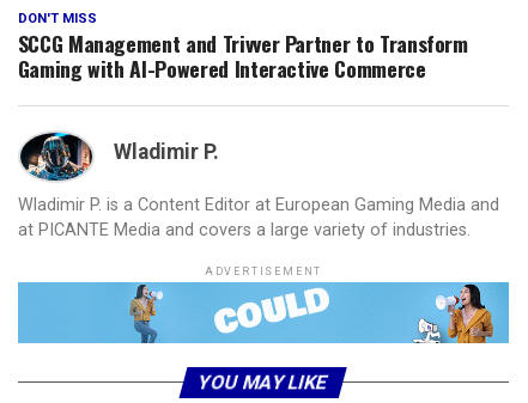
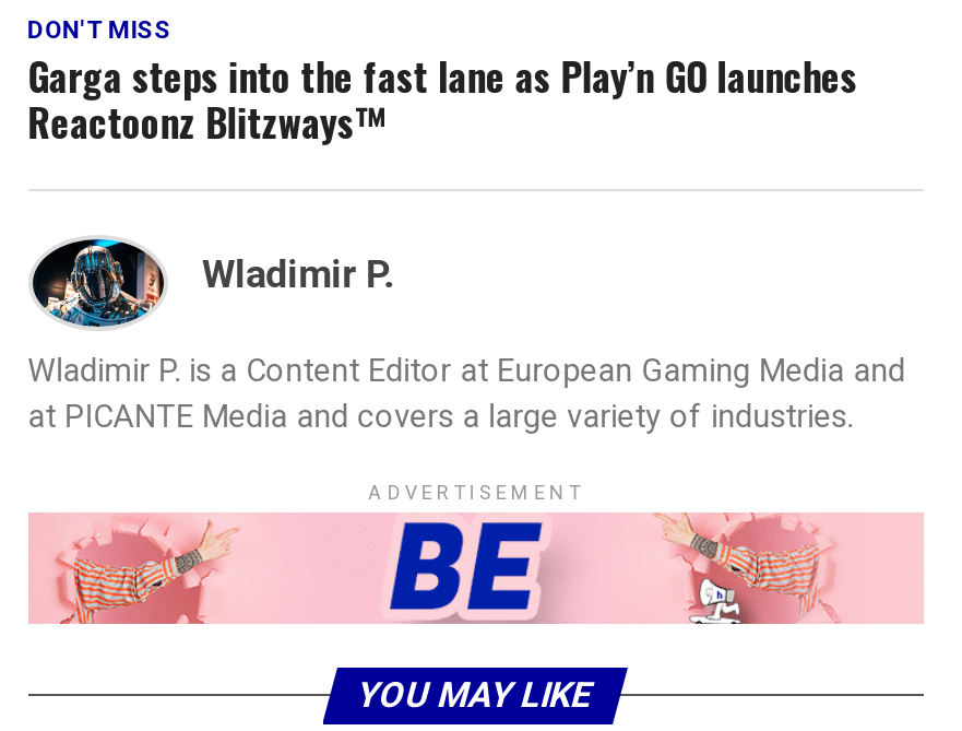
[18,28,468,84] SCCG Management and Trivver Partner to Transform | Gaming with AI-Powered Interactive Commerce -> [28,47,857,149] Garga steps into the fast lane as Play’n GO launches | Reactoonz Blitzways™
[17,281,510,344] [image] -> [28,511,924,625] [image]

